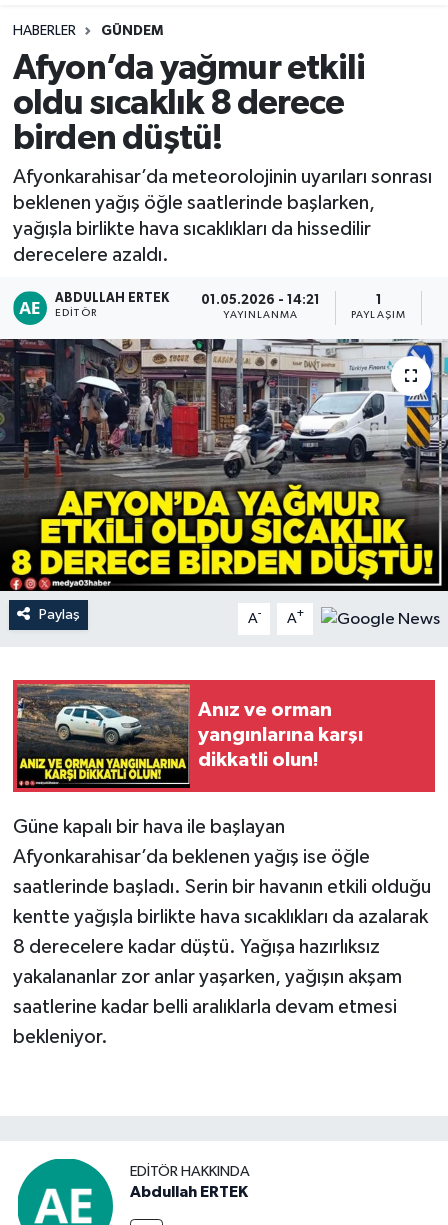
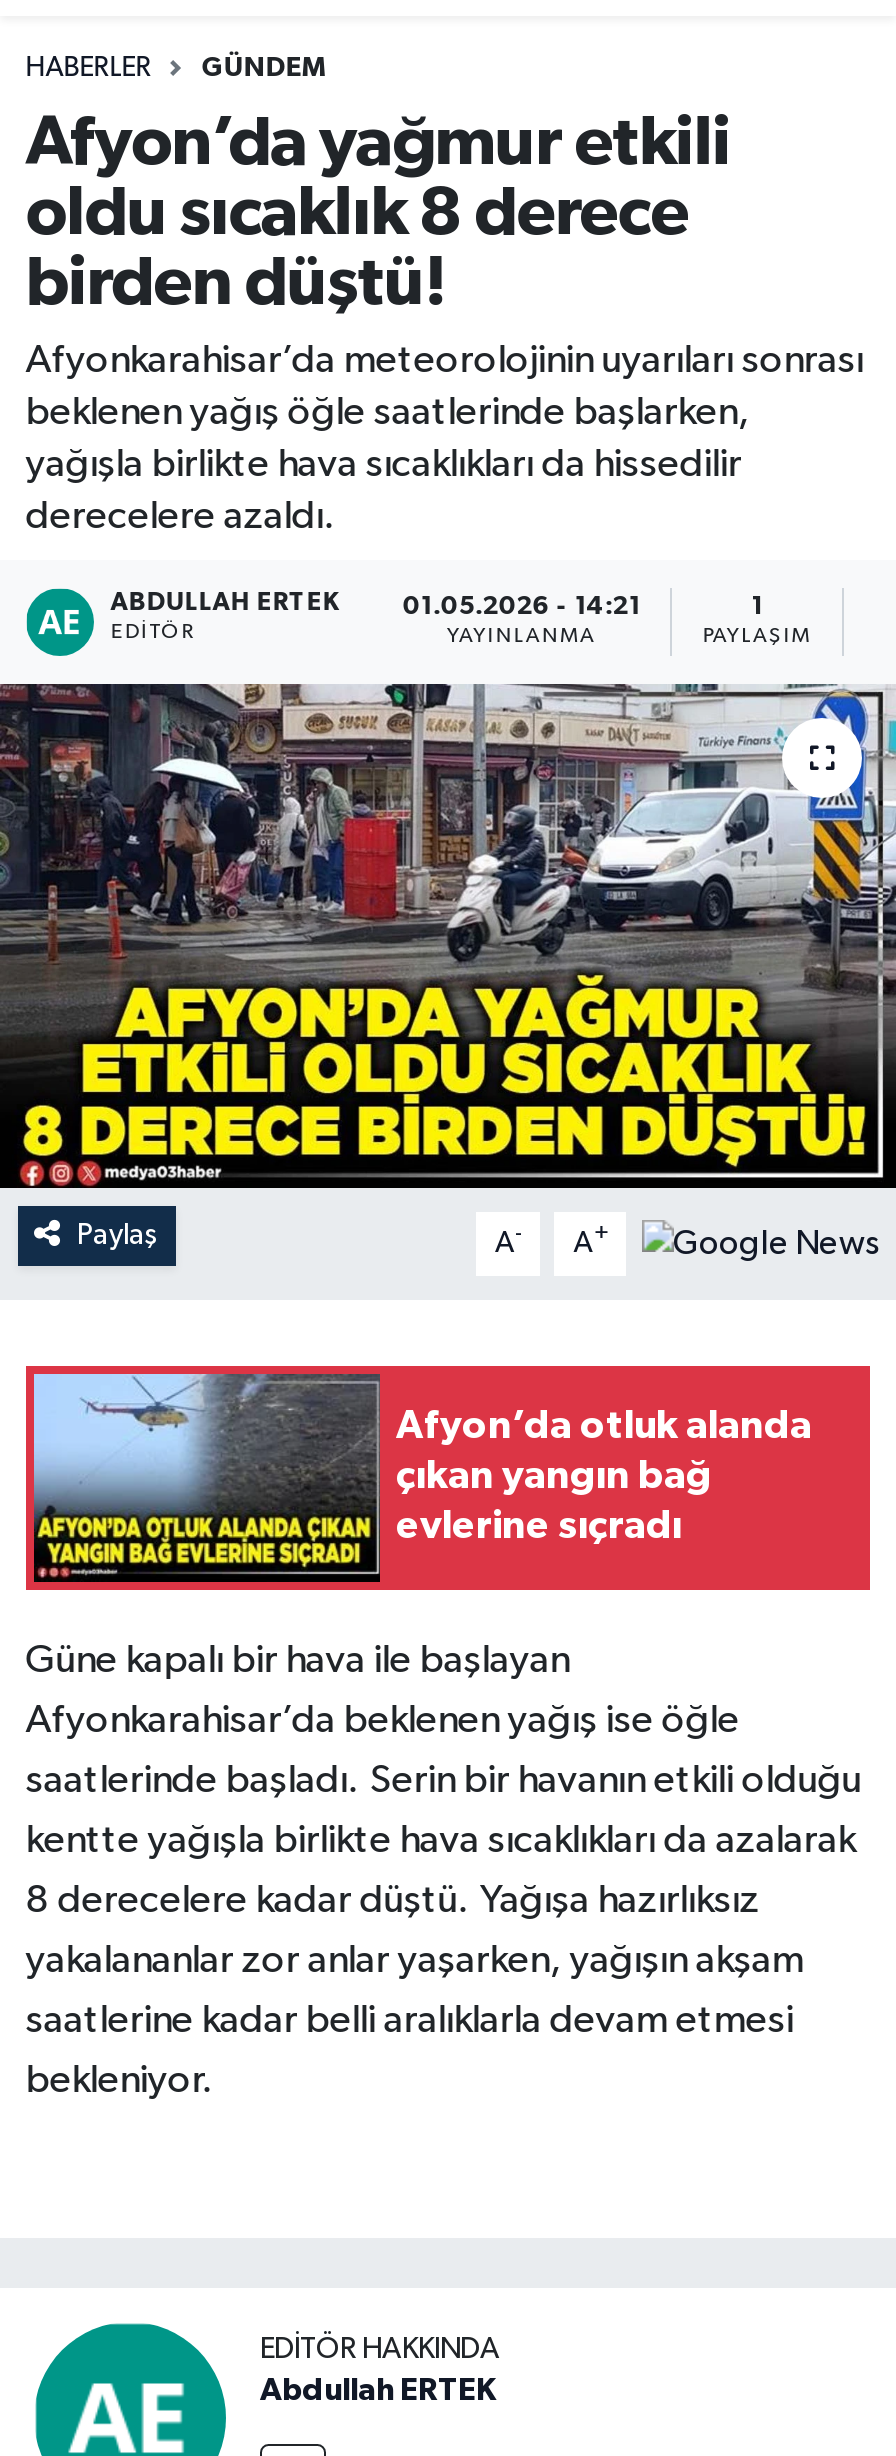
[16,683,363,782] [image] | Anız ve orman | yangınlarına karşı | dikkatli olun! -> [32,1372,812,1566] [image] | Afyon’da otluk alanda | çıkan yangın bağ | evlerine sıçradı

